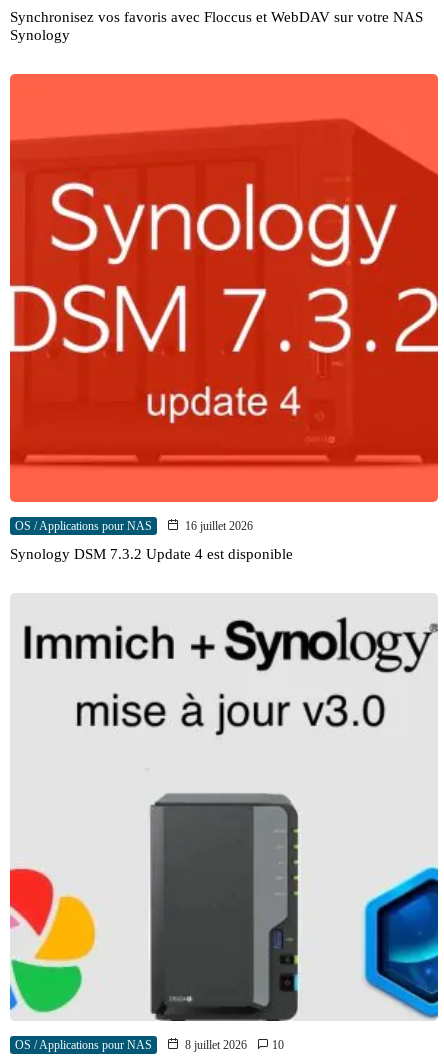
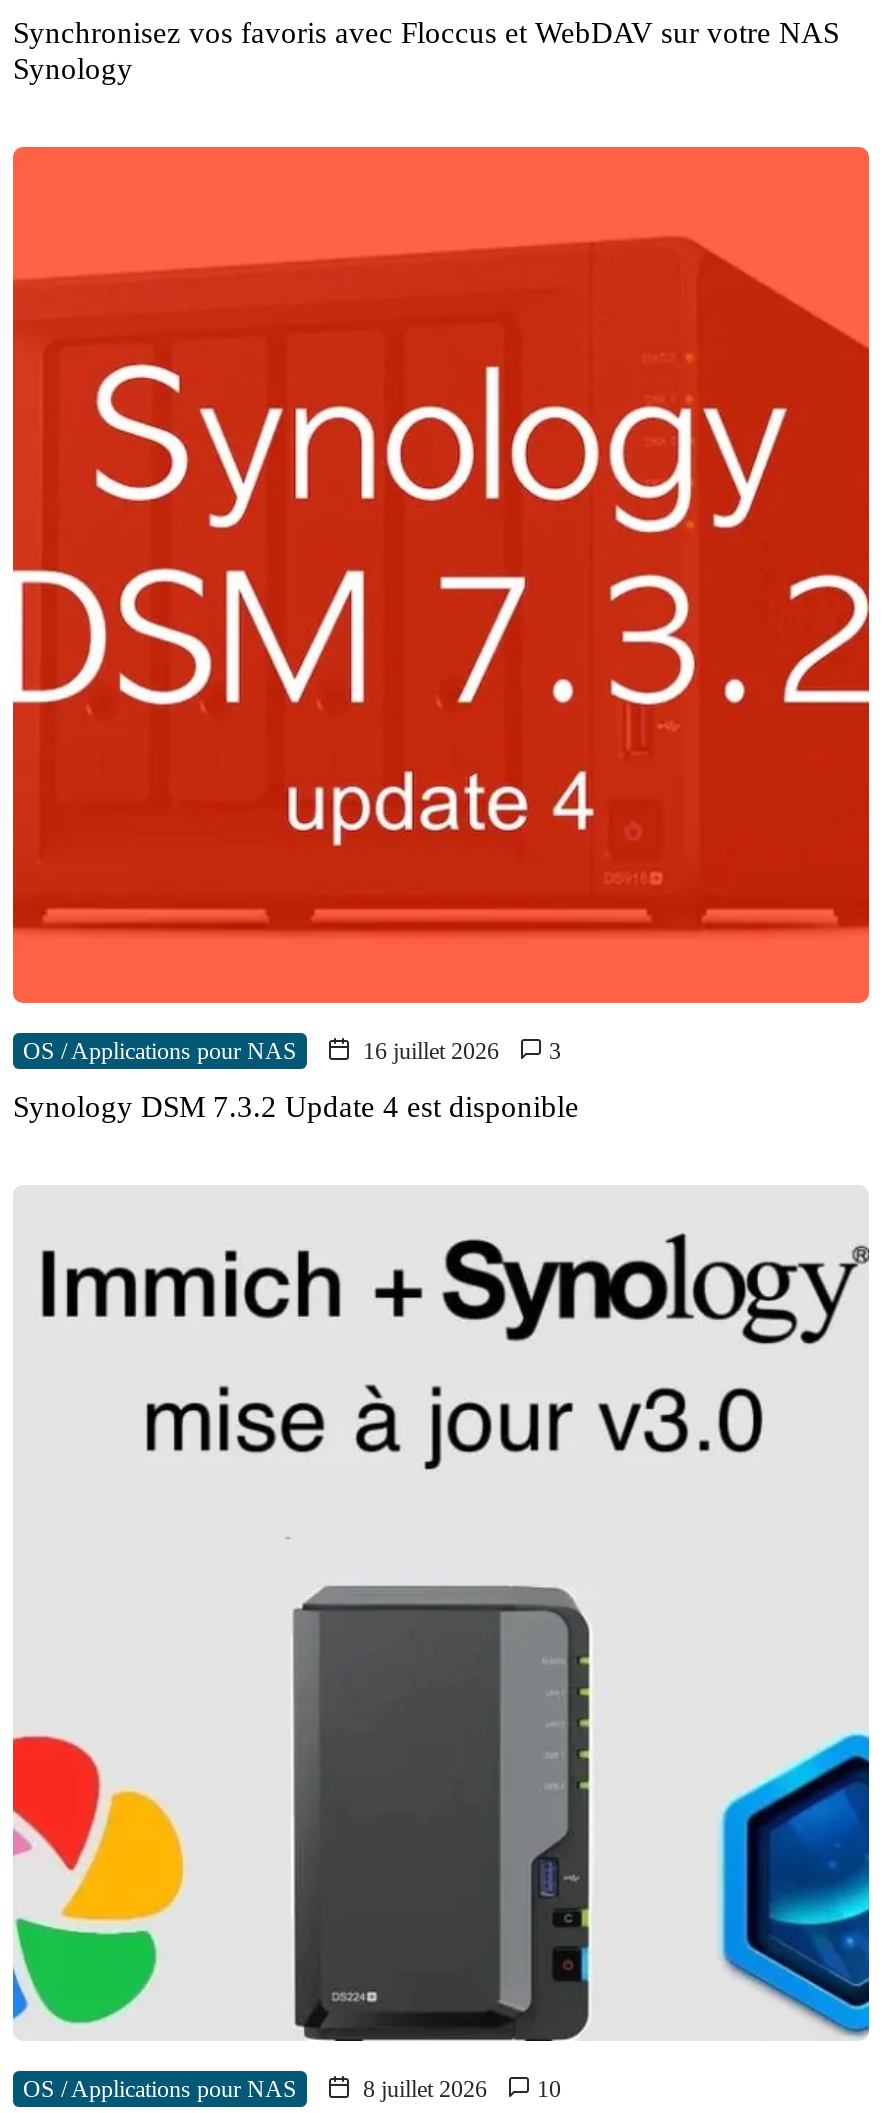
none -> [543,1037,561,1065] 3

